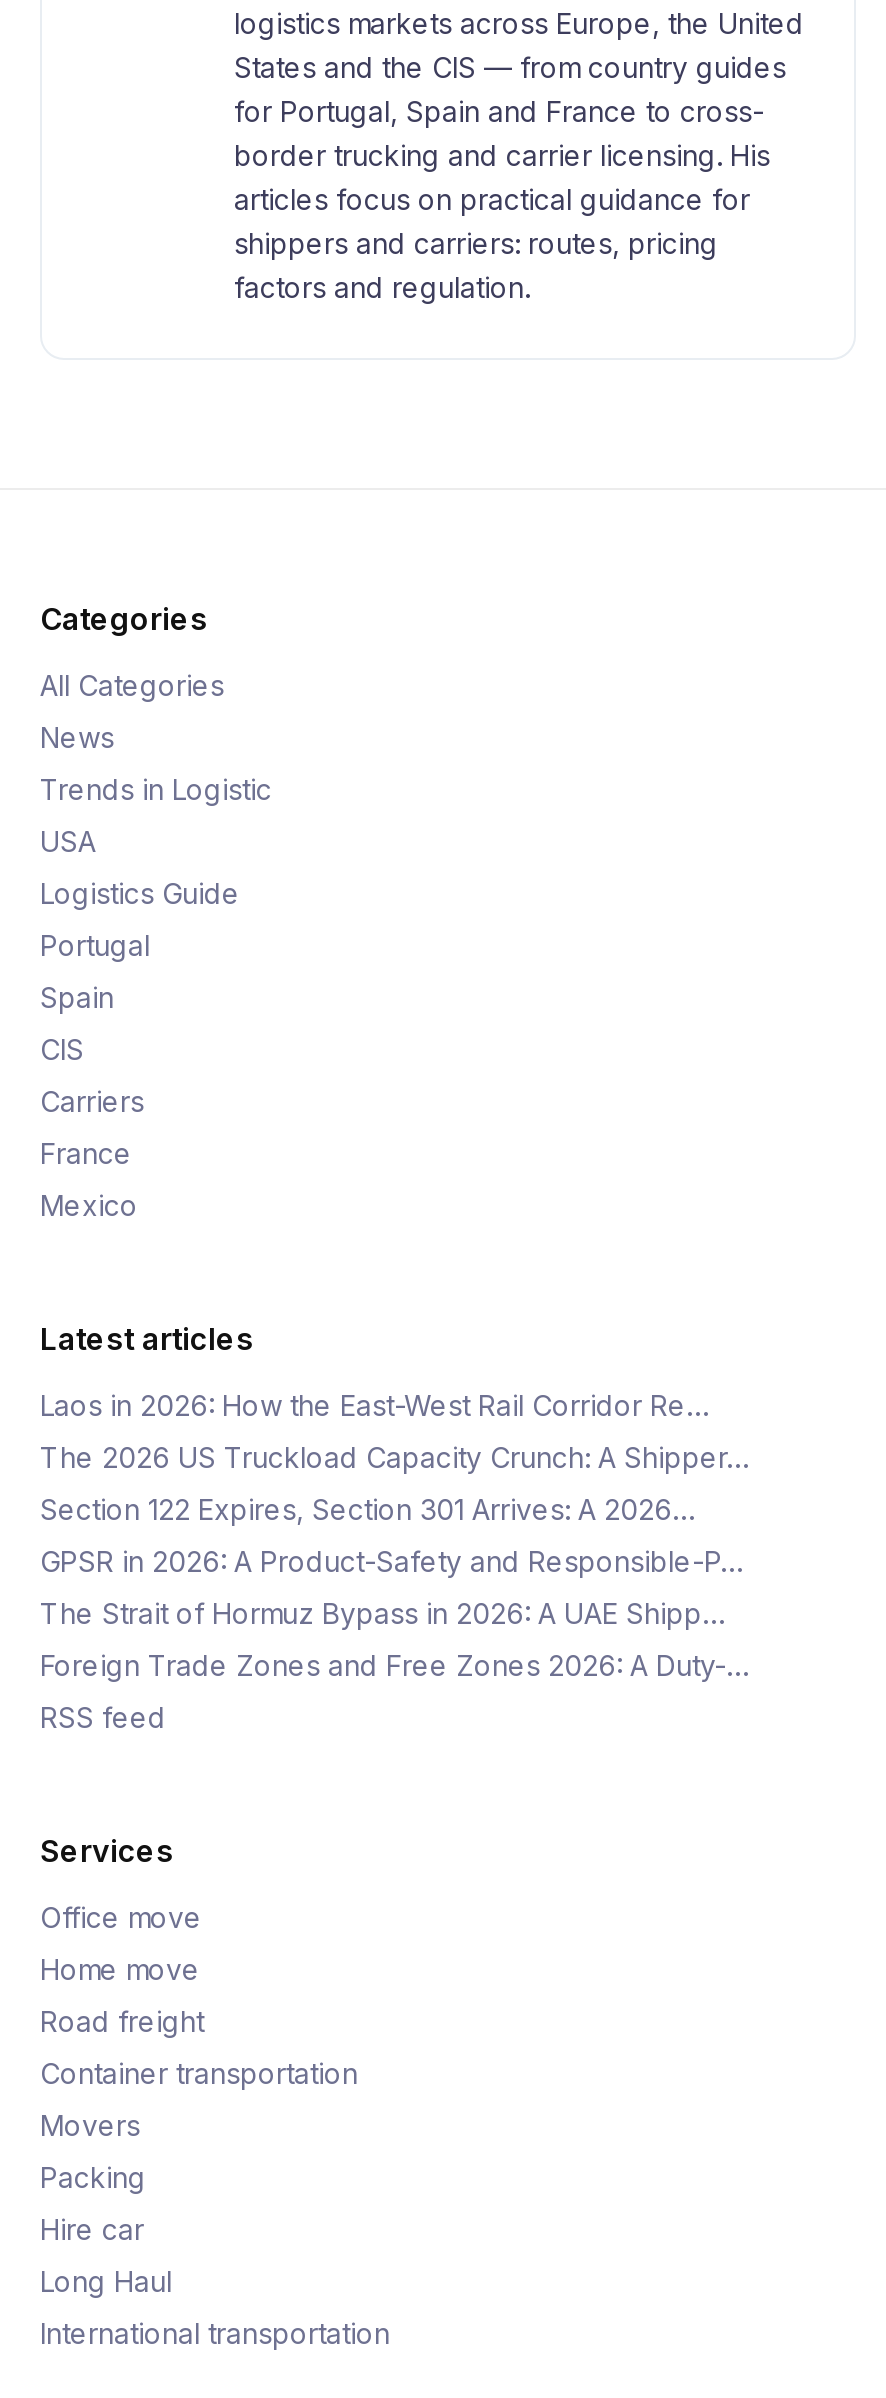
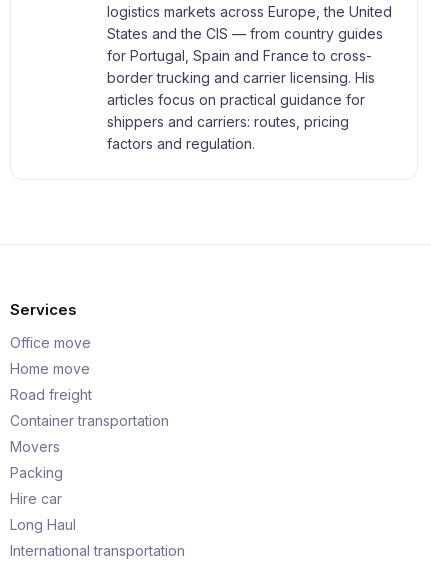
[40,600,272,1222] Categories | All Categories | News | Trends in Logistic | USA | Logistics Guide | Portugal | Spain | CIS | Carriers | France | Mexico -> none
[40,1320,748,1734] Latest articles | Laos in 2026: How the East-West Rail Corridor Re… | The 2026 US Truckload Capacity Crunch: A Shipper… | Section 122 Expires, Section 301 Arrives: A 2026… | GPSR in 2026: A Product-Safety and Responsible-P… | The Strait of Hormuz Bypass in 2026: A UAE Shipp… | Foreign Trade Zones and Free Zones 2026: A Duty-… | RSS feed -> none

